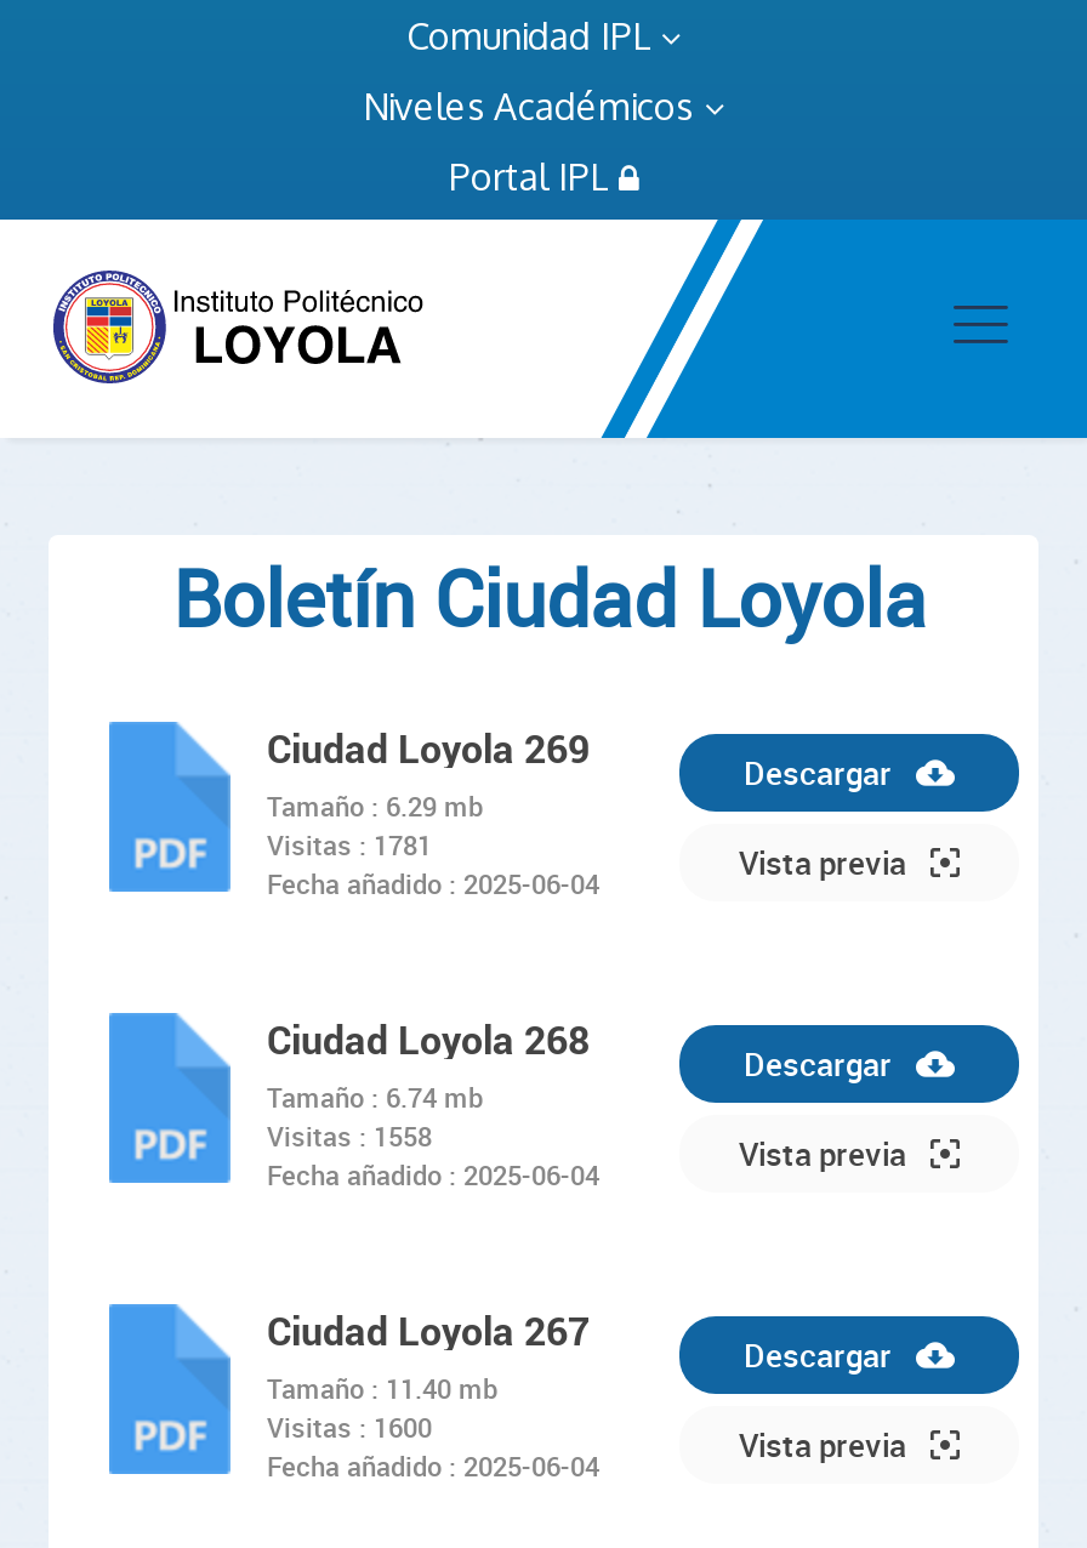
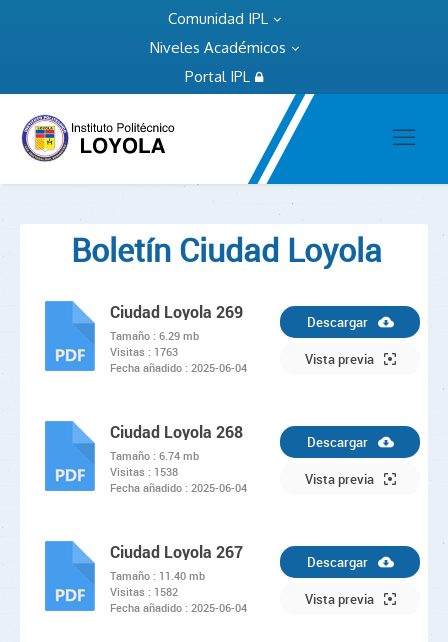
[267,826,432,863] Visitas : 1781 -> [110,344,178,359] Visitas : 1763
[267,1117,432,1154] Visitas : 1558 -> [110,464,178,479] Visitas : 1538
[267,1408,432,1445] Visitas : 1600 -> [110,584,178,599] Visitas : 1582

